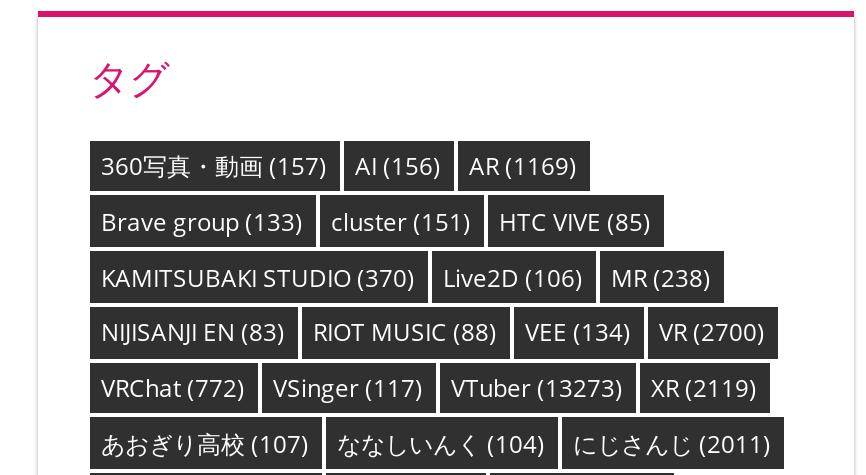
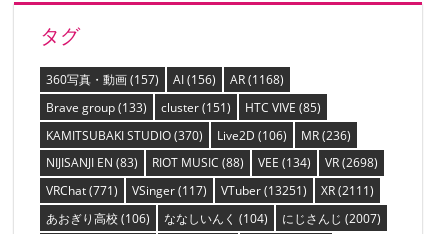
[101,149,577,183] 360写真・動画(157) AI (156) AR (1169) -> [45,71,283,88] 360写真・動画(157) AI (156) AR (1168)
[101,260,711,294] KAMITSUBAKI STUDIO (370) Live2D (106) MR (238) -> [45,126,350,143] KAMITSUBAKI STUDIO (370) Live2D (106) MR (236)
[101,316,765,350] NIJISANJI EN (83) RIOT MUSIC (88) VEE (134) VR (2700) -> [45,154,377,171] NIJISANJI EN (83) RIOT MUSIC (88) VEE (134) VR (2698)
[101,371,245,405] VRChat (772) -> [45,182,117,199] VRChat (771)
[451,371,623,405] VTuber (13273) -> [220,182,306,199] VTuber (13251)
[651,371,757,405] XR (2119) -> [320,182,373,199] XR (2111)
[101,427,309,461] あおぎり高校(107) -> [45,210,149,227] あおぎり高校(106)
[573,427,771,461] にじさんじ(2011) -> [281,210,380,227] にじさんじ(2007)

